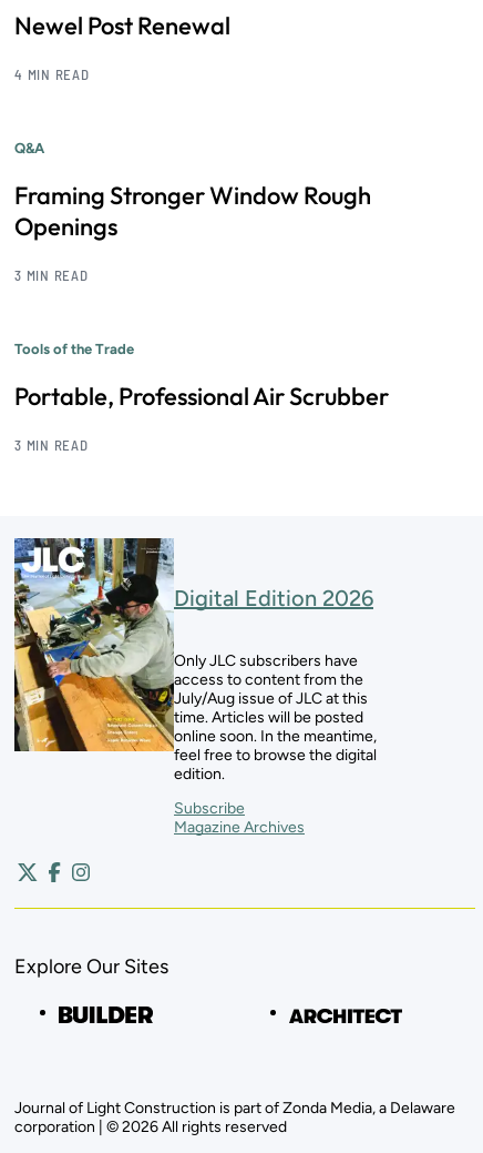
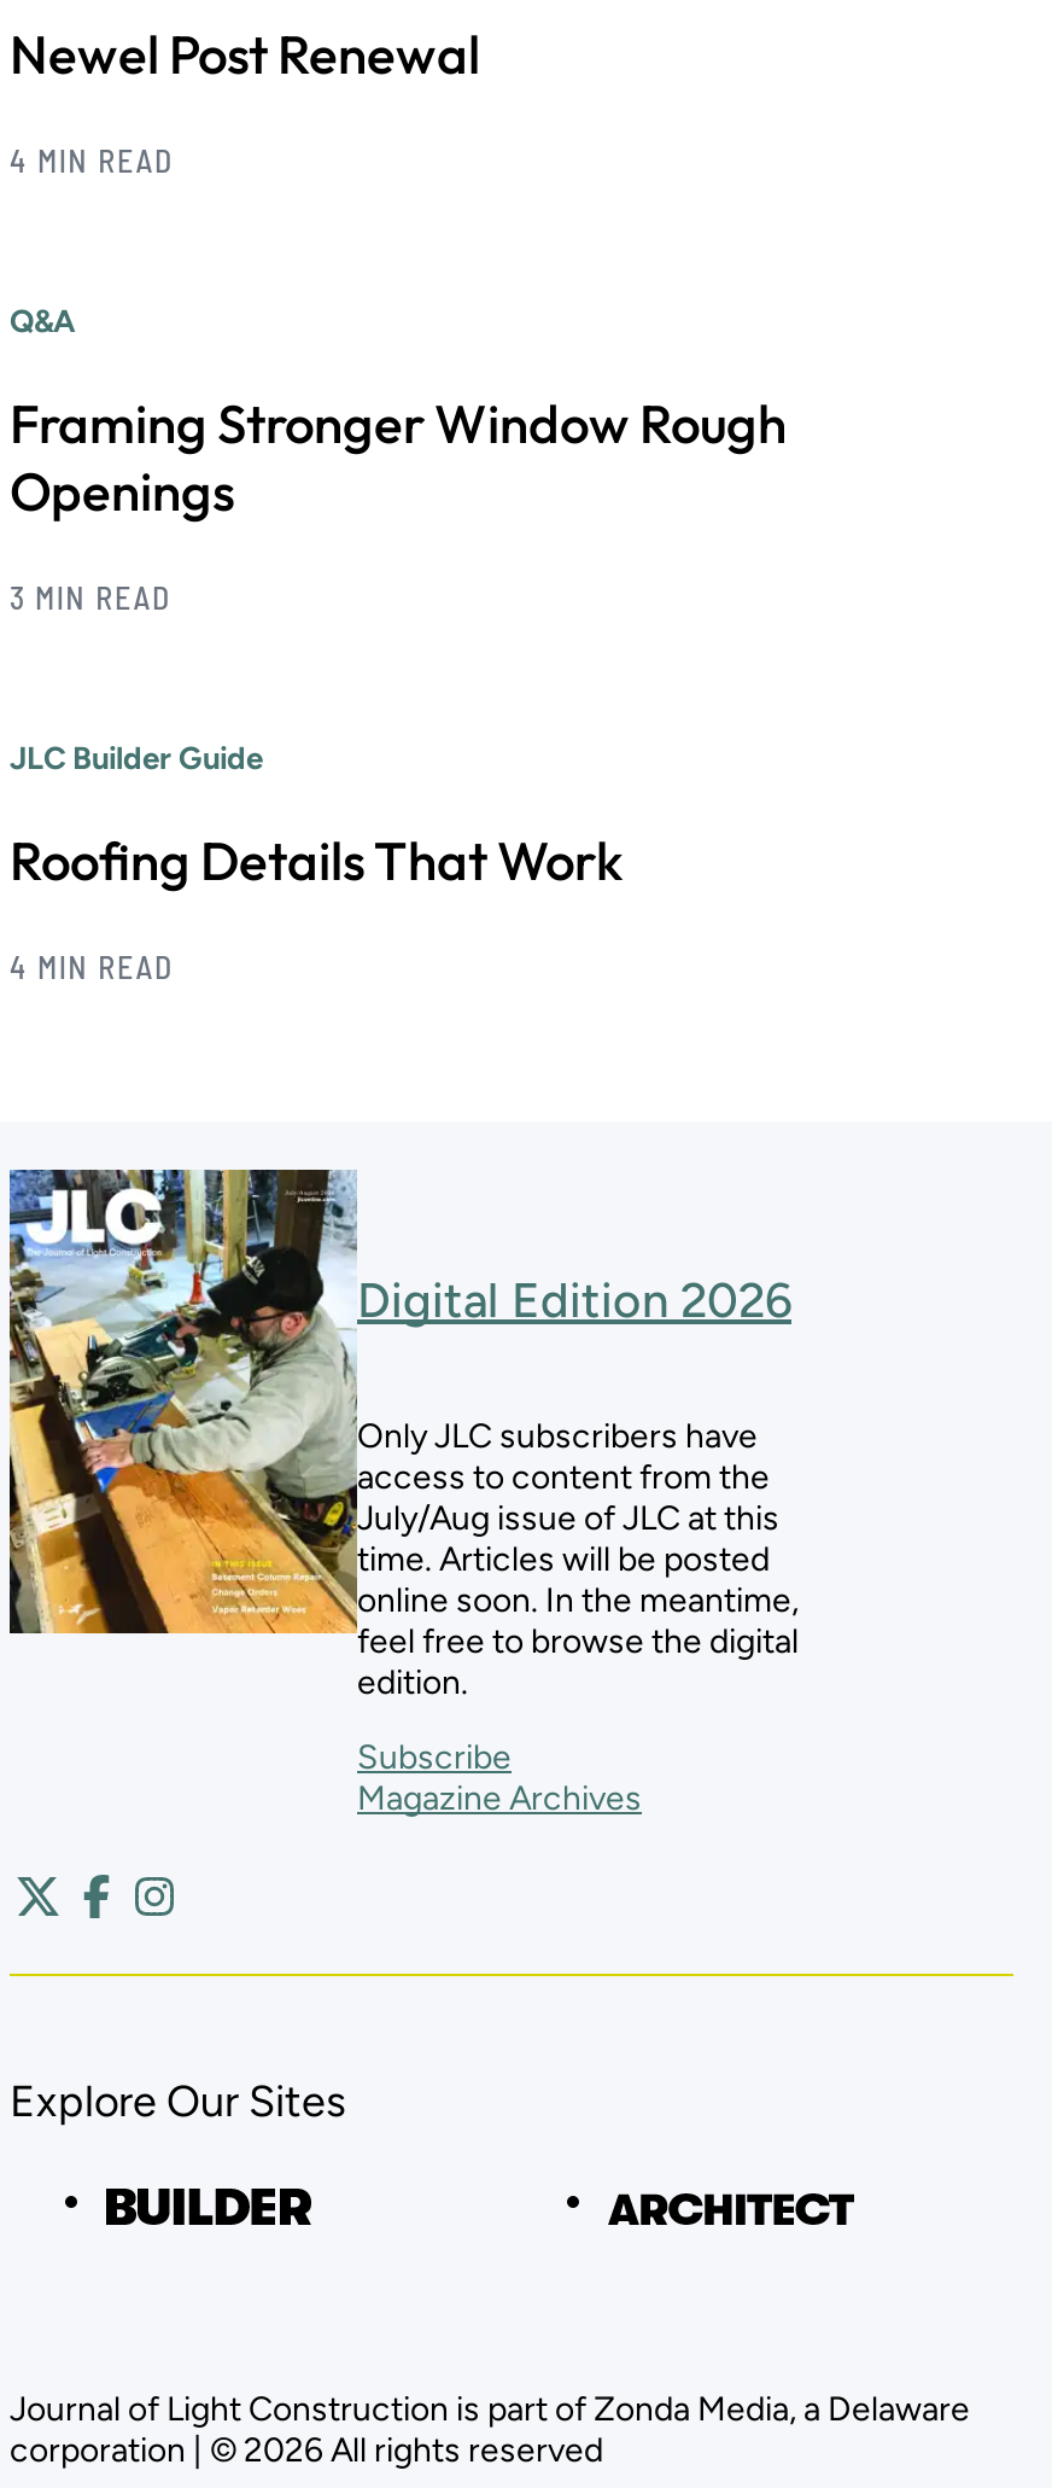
[14,341,134,357] Tools of the Trade -> [10,740,263,776] JLC Builder Guide
[14,381,389,412] Portable, Professional Air Scrubber -> [10,827,623,894] Roofing Details That Work
[14,436,88,454] 3 MIN READ -> [10,947,173,986] 4 MIN READ

